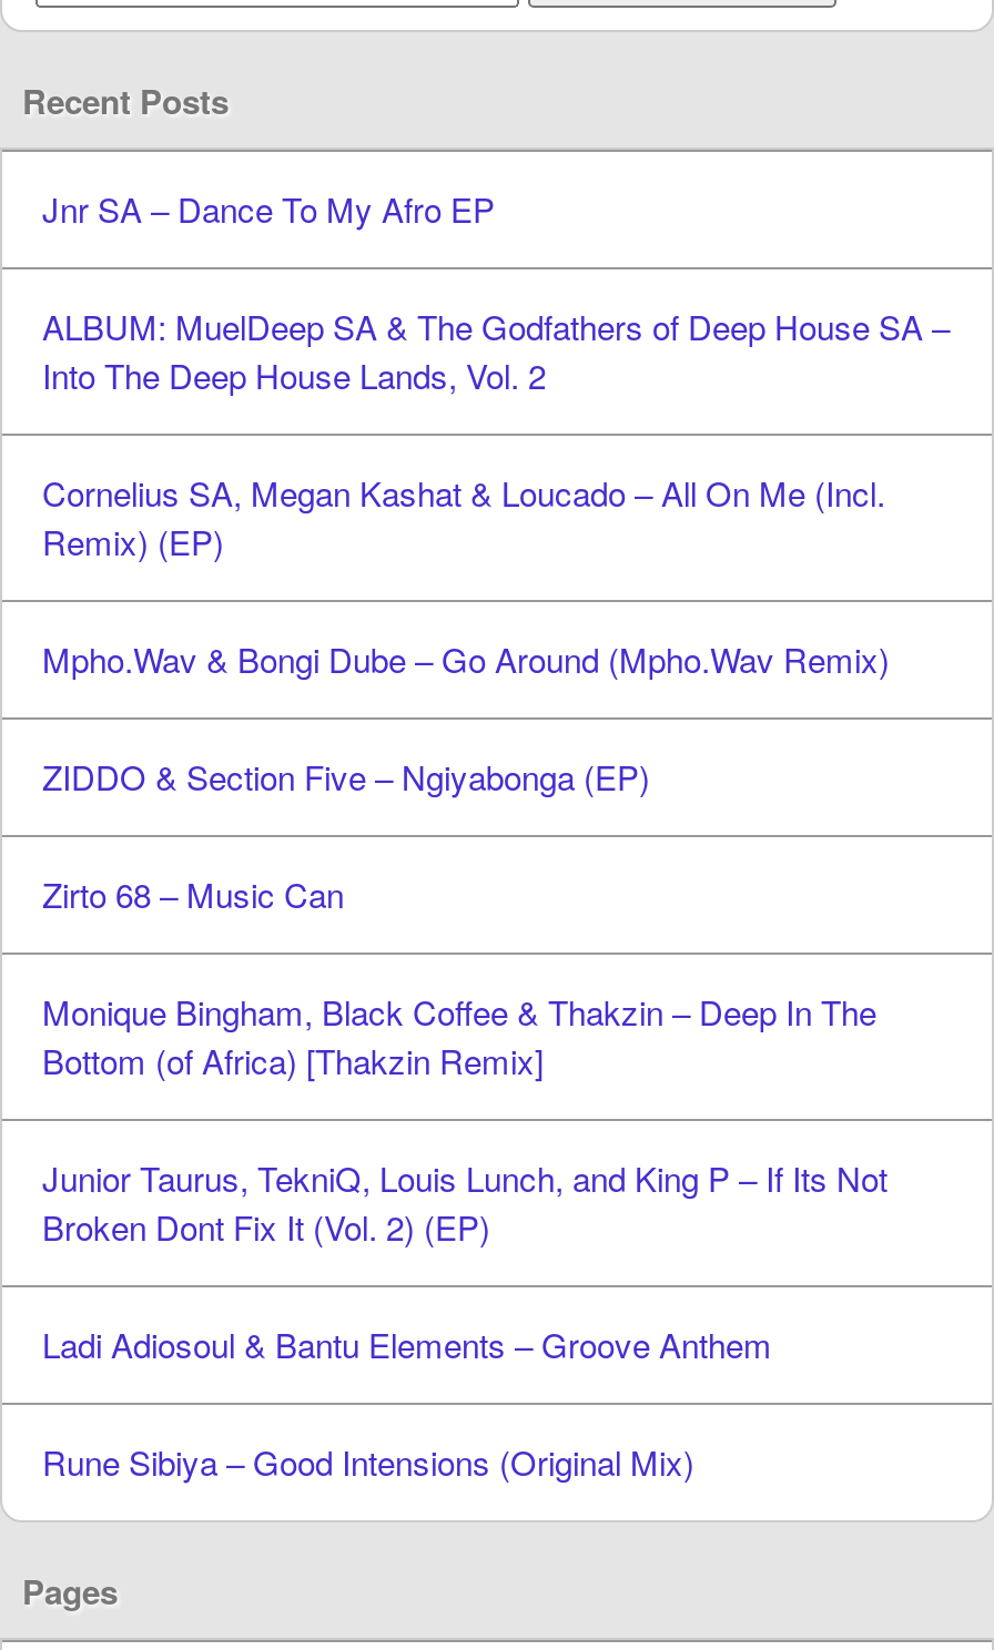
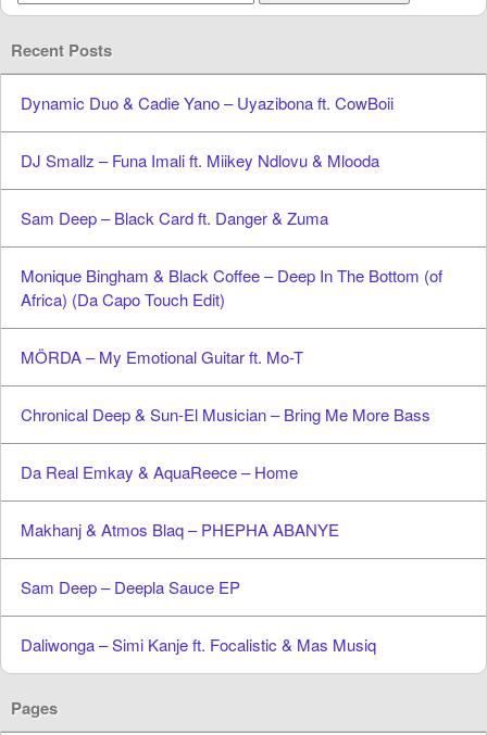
[42,185,495,232] Jnr SA – Dance To My Afro EP -> [21,91,394,114] Dynamic Duo & Cadie Yano – Uyazibona ft. CowBoii
[42,303,950,398] ALBUM: MuelDeep SA & The Godfathers of Deep House SA – | Into The Deep House Lands, Vol. 2 -> [21,149,379,172] DJ Smallz – Funa Imali ft. Miikey Ndlovu & Mlooda
[42,469,885,564] Cornelius SA, Megan Kashat & Loucado – All On Me (Incl. | Remix) (EP) -> [21,206,328,229] Sam Deep – Black Card ft. Danger & Zuma
[42,635,890,682] Mpho.Wav & Bongi Dube – Go Around (Mpho.Wav Remix) -> [21,264,442,311] Monique Bingham & Black Coffee – Deep In The Bottom (of | Africa) (Da Capo Touch Edit)
[42,753,650,799] ZIDDO & Section Five – Ngiyabonga (EP) -> [21,345,303,368] MÖRDA – My Emotional Guitar ft. Mo-T
[42,870,344,917] Zirto 68 – Music Can -> [21,403,430,426] Chronical Deep & Sun-El Musician – Bring Me More Bass
[42,988,876,1083] Monique Bingham, Black Coffee & Thakzin – Deep In The | Bottom (of Africa) [Thakzin Remix] -> [21,460,298,483] Da Real Emkay & AquaReece – Home
[42,1154,887,1250] Junior Taurus, TekniQ, Louis Lunch, and King P – If Its Not | Broken Dont Fix It (Vol. 2) (EP) -> [21,518,339,541] Makhanj & Atmos Blaq – PHEPHA ABANYE
[42,1321,772,1367] Ladi Adiosoul & Bantu Elements – Groove Anthem -> [21,575,240,598] Sam Deep – Deepla Sauce EP
[42,1438,694,1485] Rune Sibiya – Good Intensions (Original Mix) -> [21,633,376,656] Daliwonga – Simi Kanje ft. Focalistic & Mas Musiq

